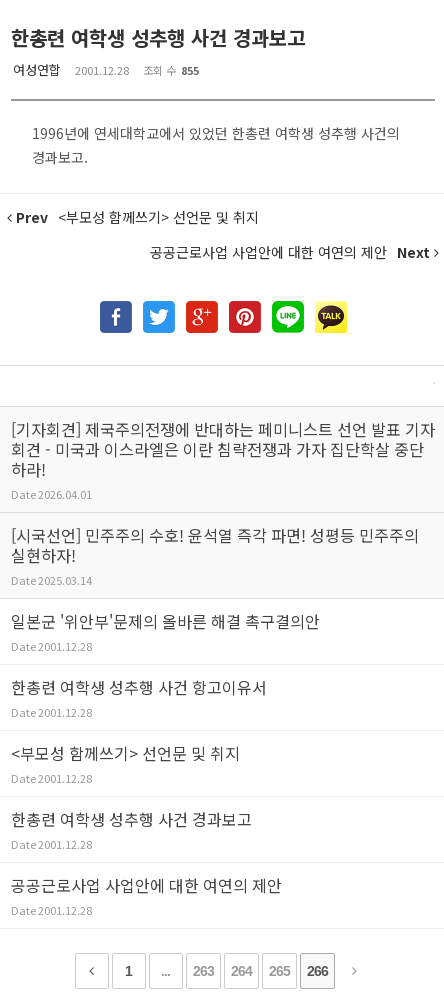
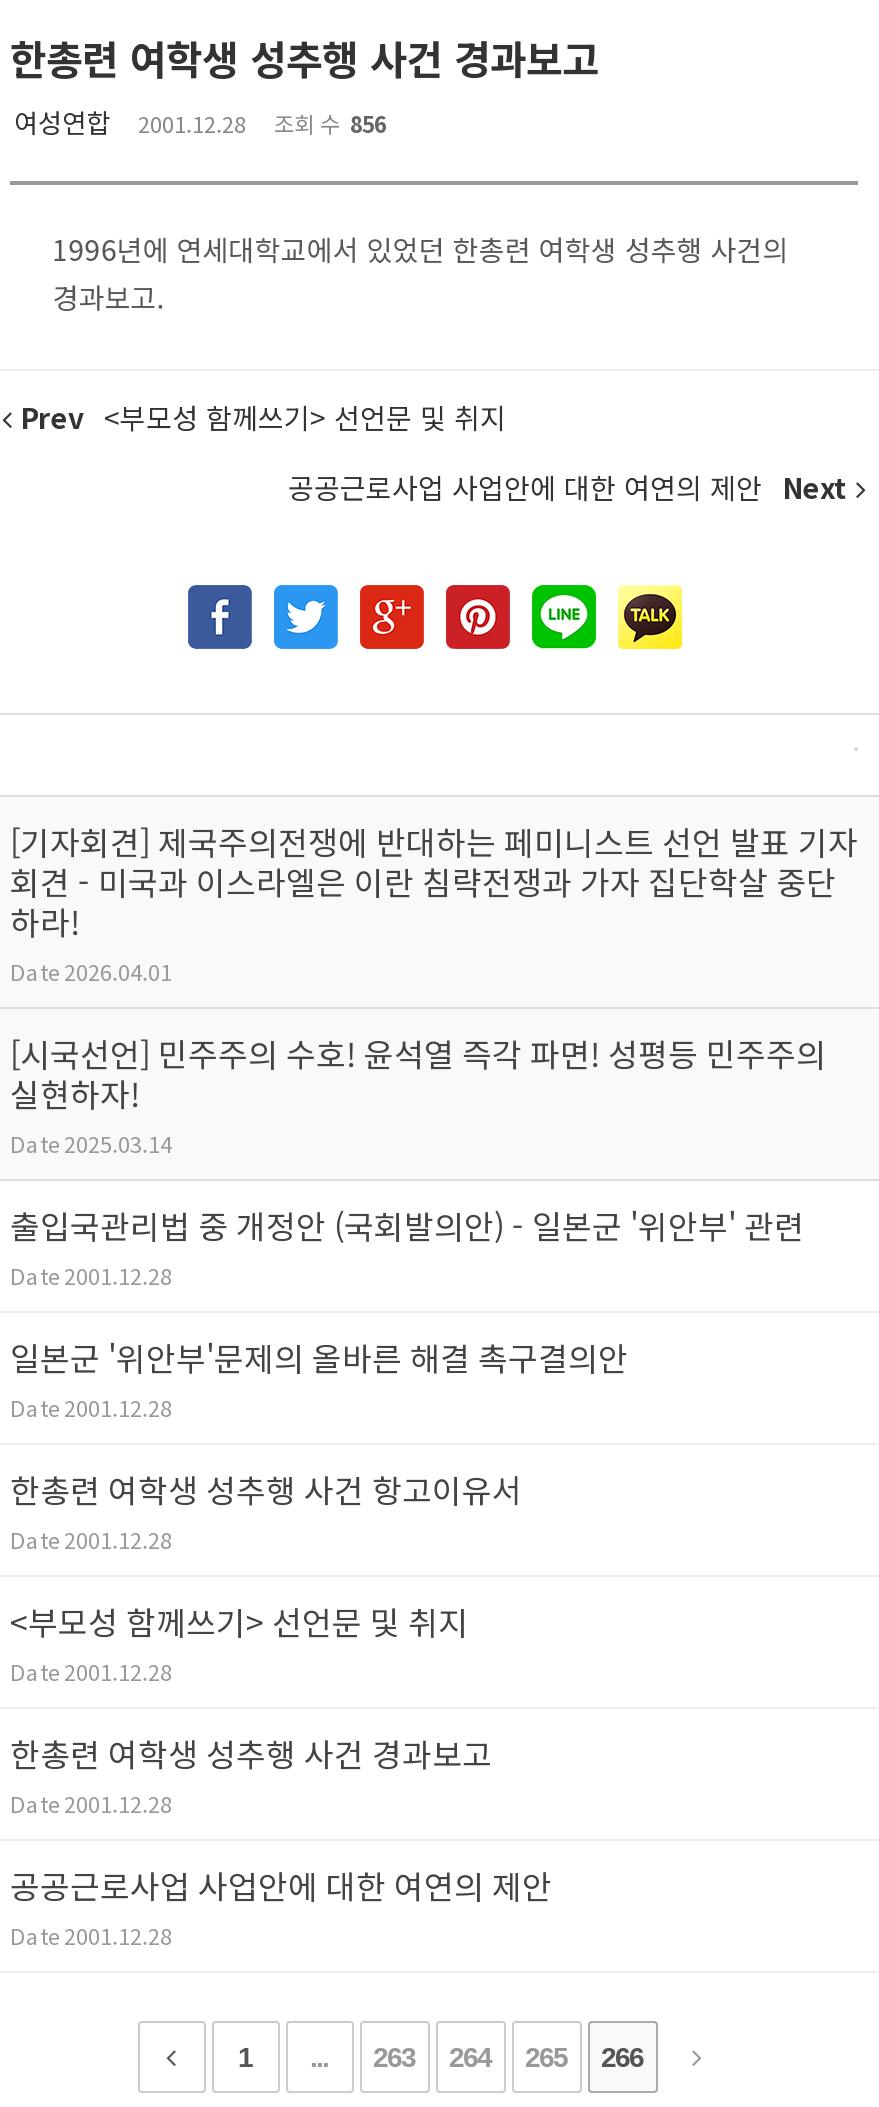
[13,60,199,79] 여성연합 2001.12.28 조회 수 855 -> [14,103,386,141] 여성연합 2001.12.28 조회 수 856
none -> [10,1201,804,1291] 출입국관리법 중 개정안 (국회발의안) - 일본군 '위안부' 관련 | Date 2001.12.28

